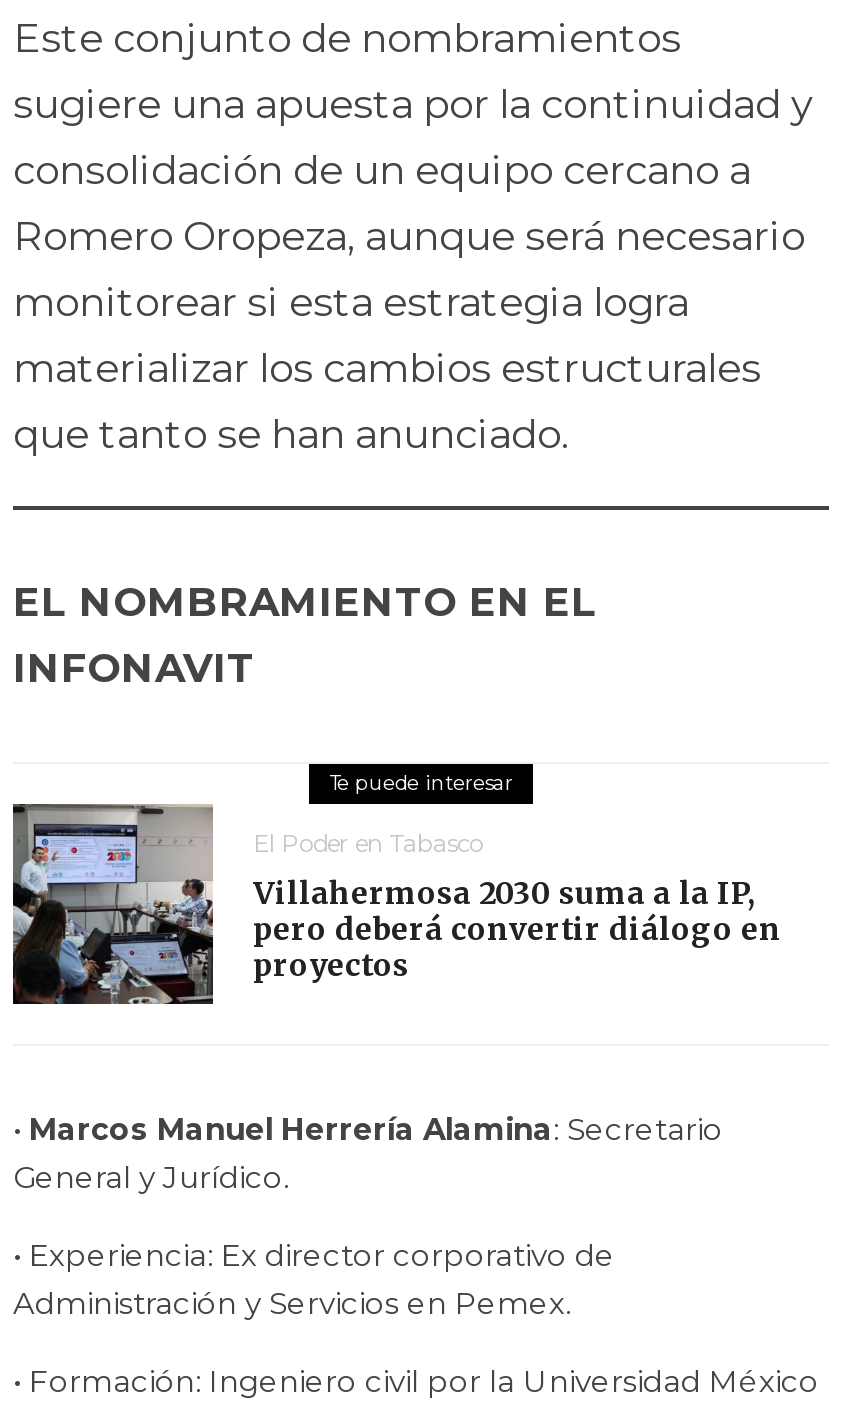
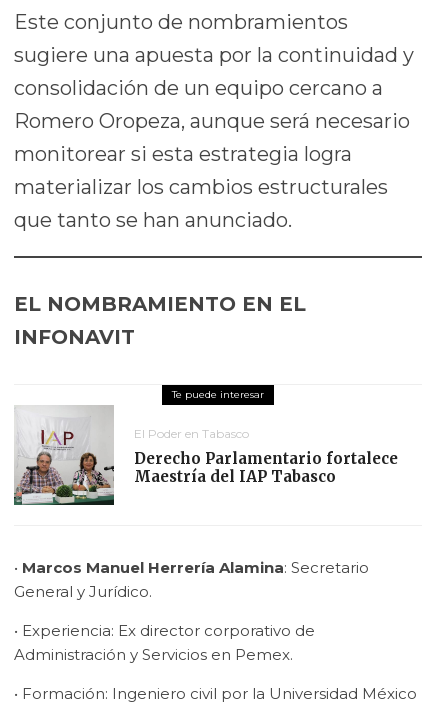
[11,802,781,1006] [image] | Villahermosa 2030 suma a la IP, | pero deberá convertir diálogo en | proyectos -> [14,406,398,506] [image] | Derecho Parlamentario fortalece | Maestría del IAP Tabasco

